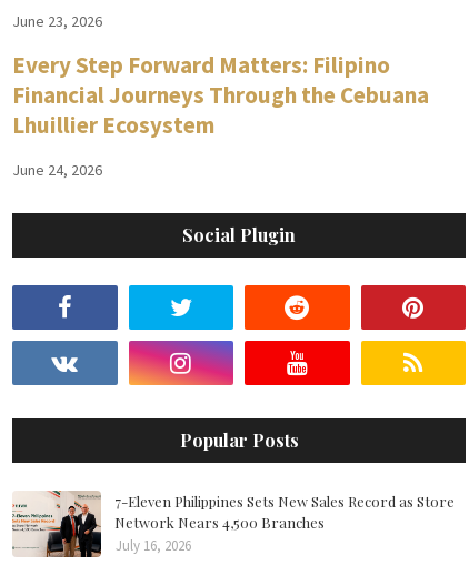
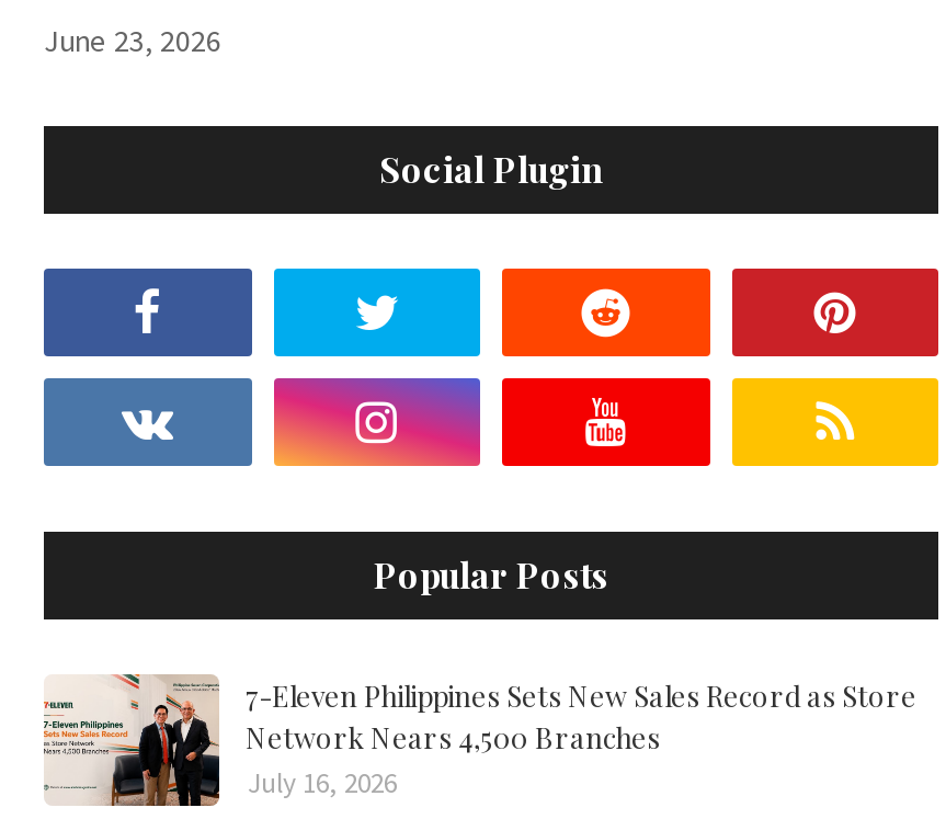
[12,50,429,179] Every Step Forward Matters: Filipino | Financial Journeys Through the Cebuana | Lhuillier Ecosystem | June 24, 2026 -> none

